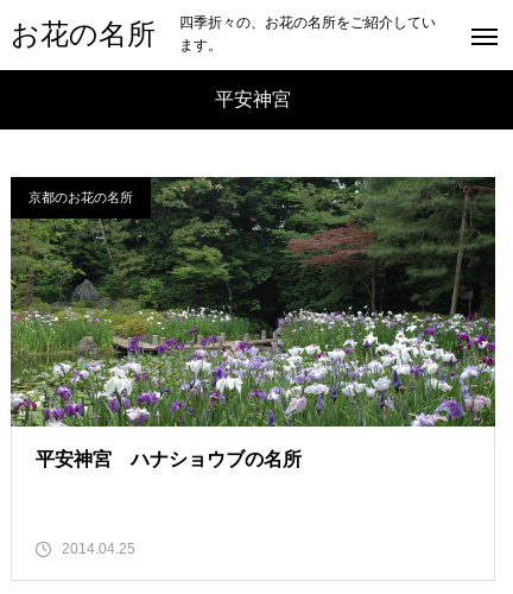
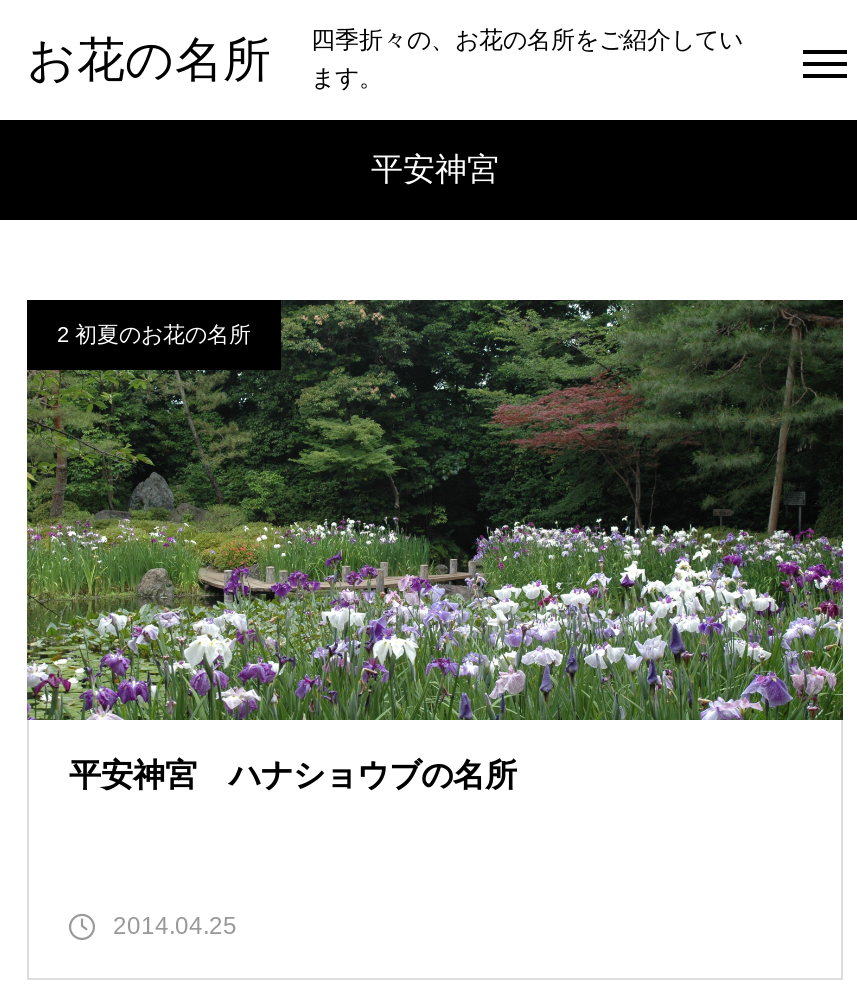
[28,190,133,204] 京都のお花の名所 -> [57,322,251,346] 2 初夏のお花の名所

